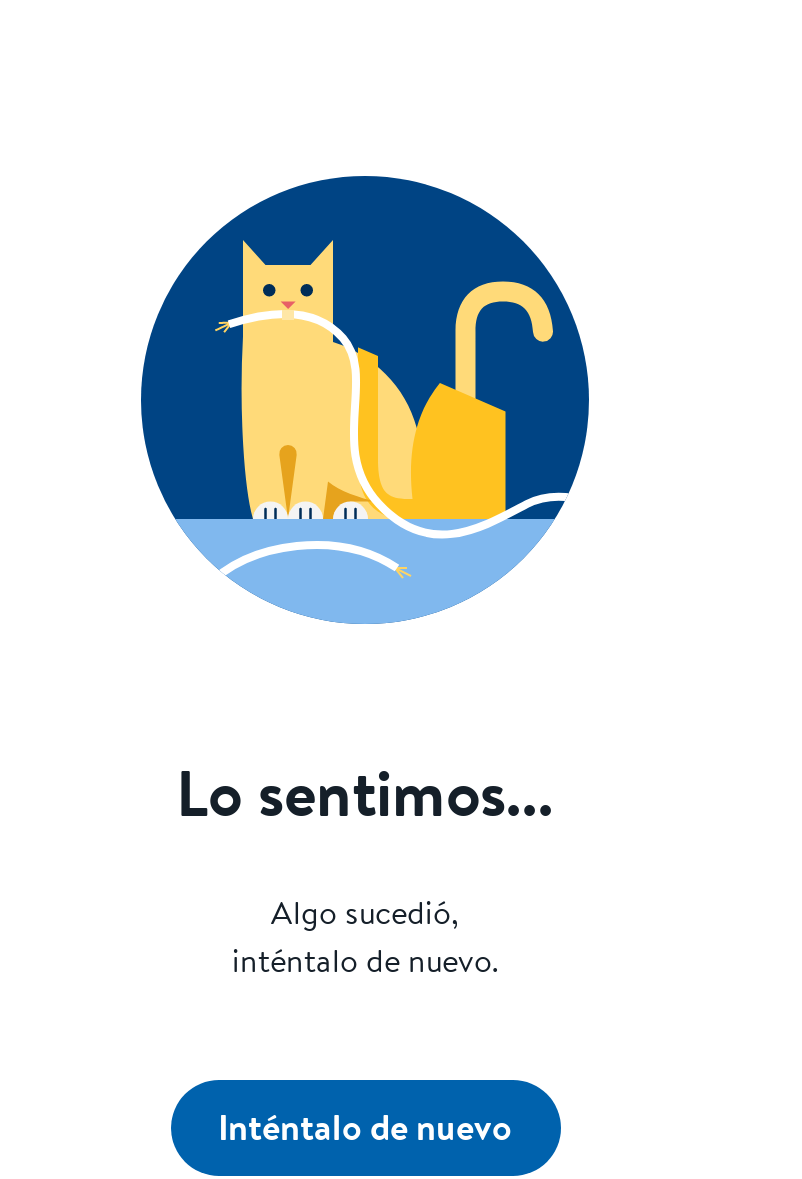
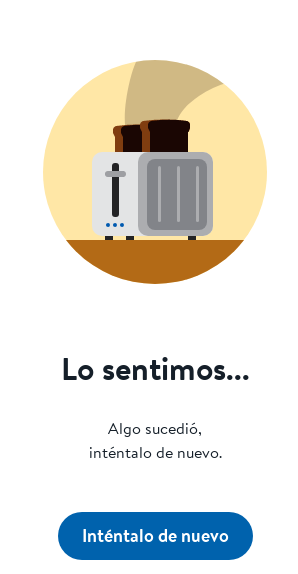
[139,174,591,626] [image] -> [43,60,267,285] [image]

